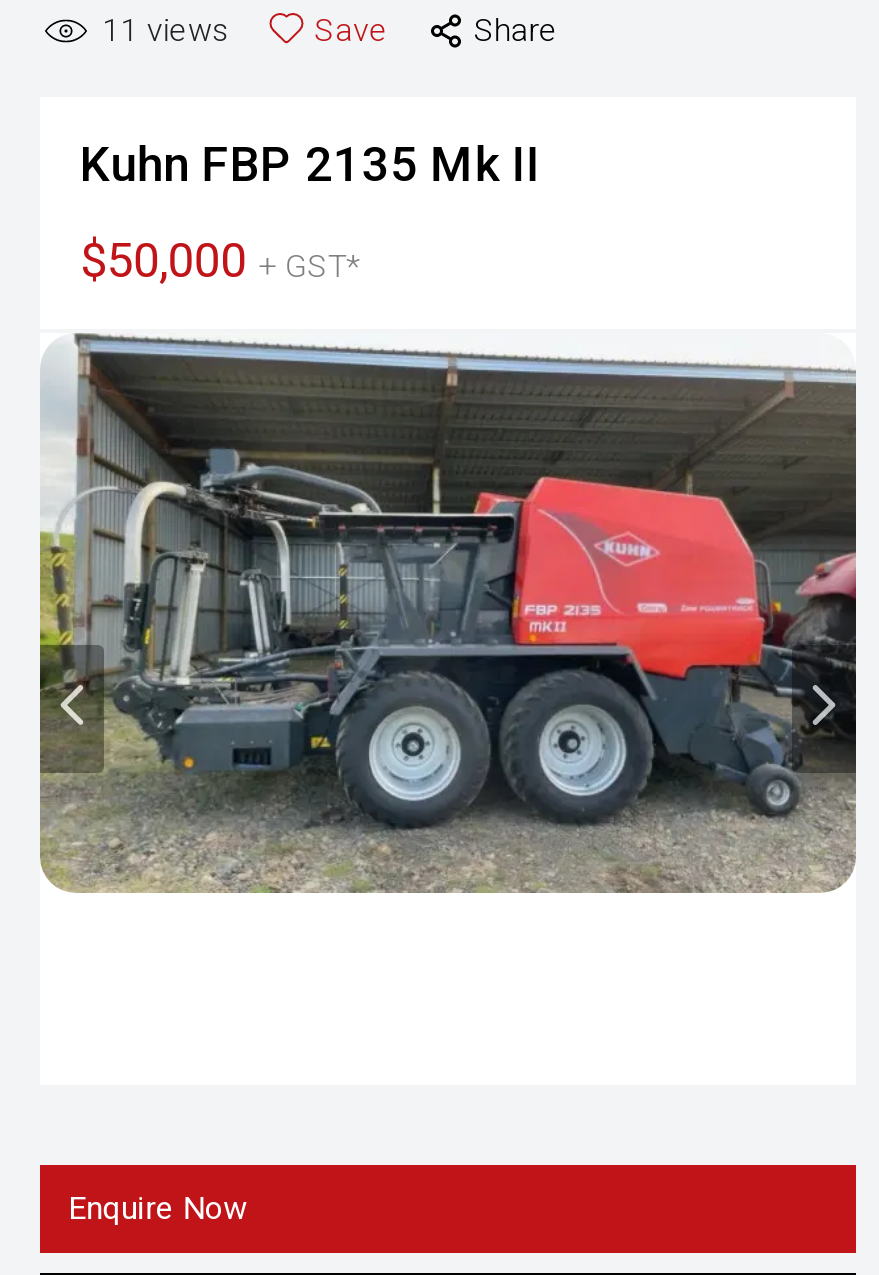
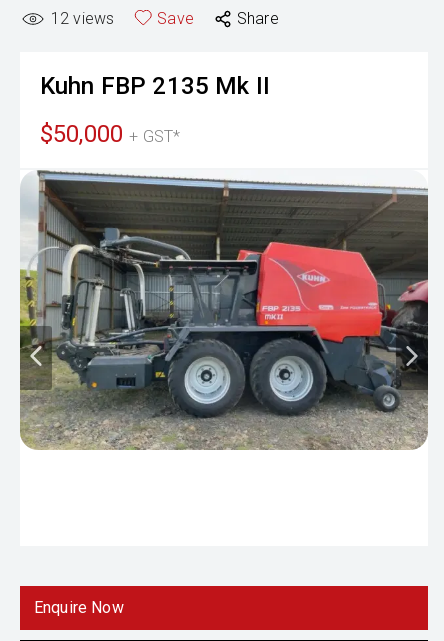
[102,11,229,49] 11 views -> [51,9,114,28] 12 views

